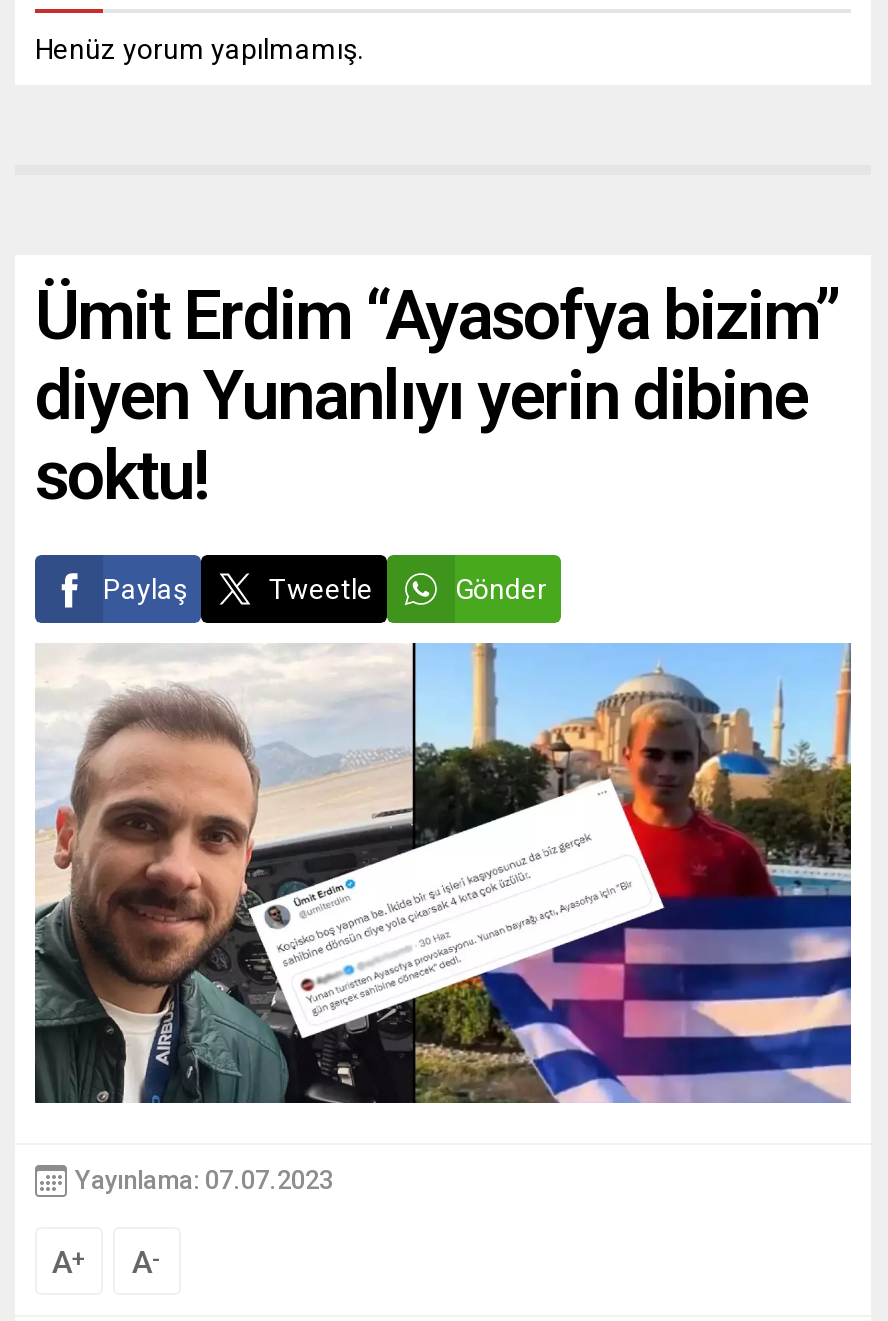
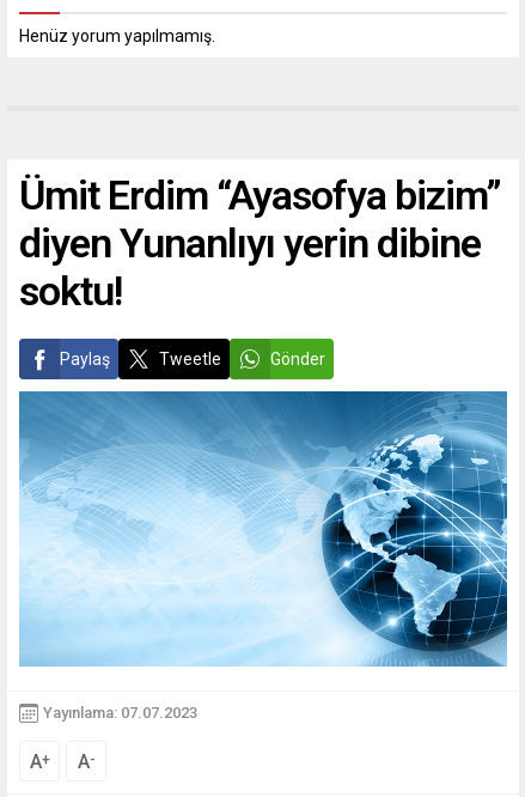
[33,641,853,1105] [image] -> [18,390,508,667] [image]

